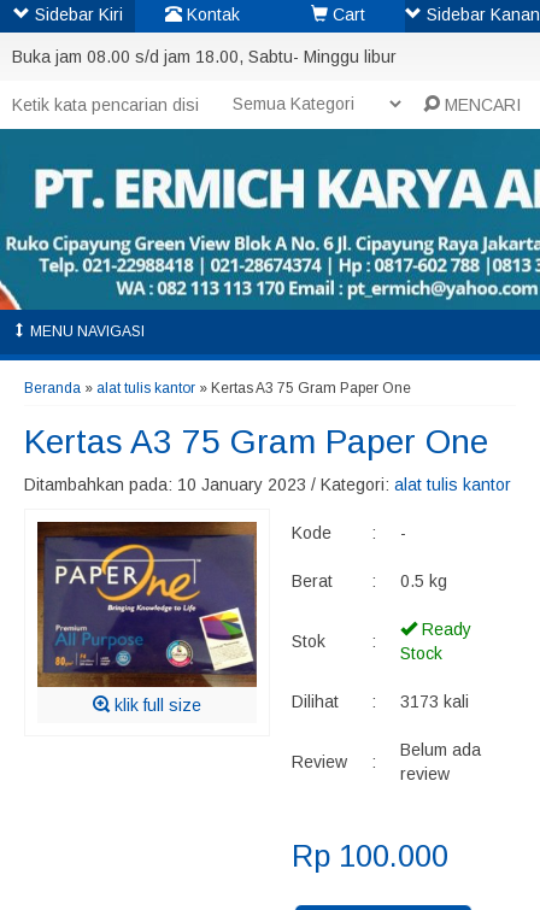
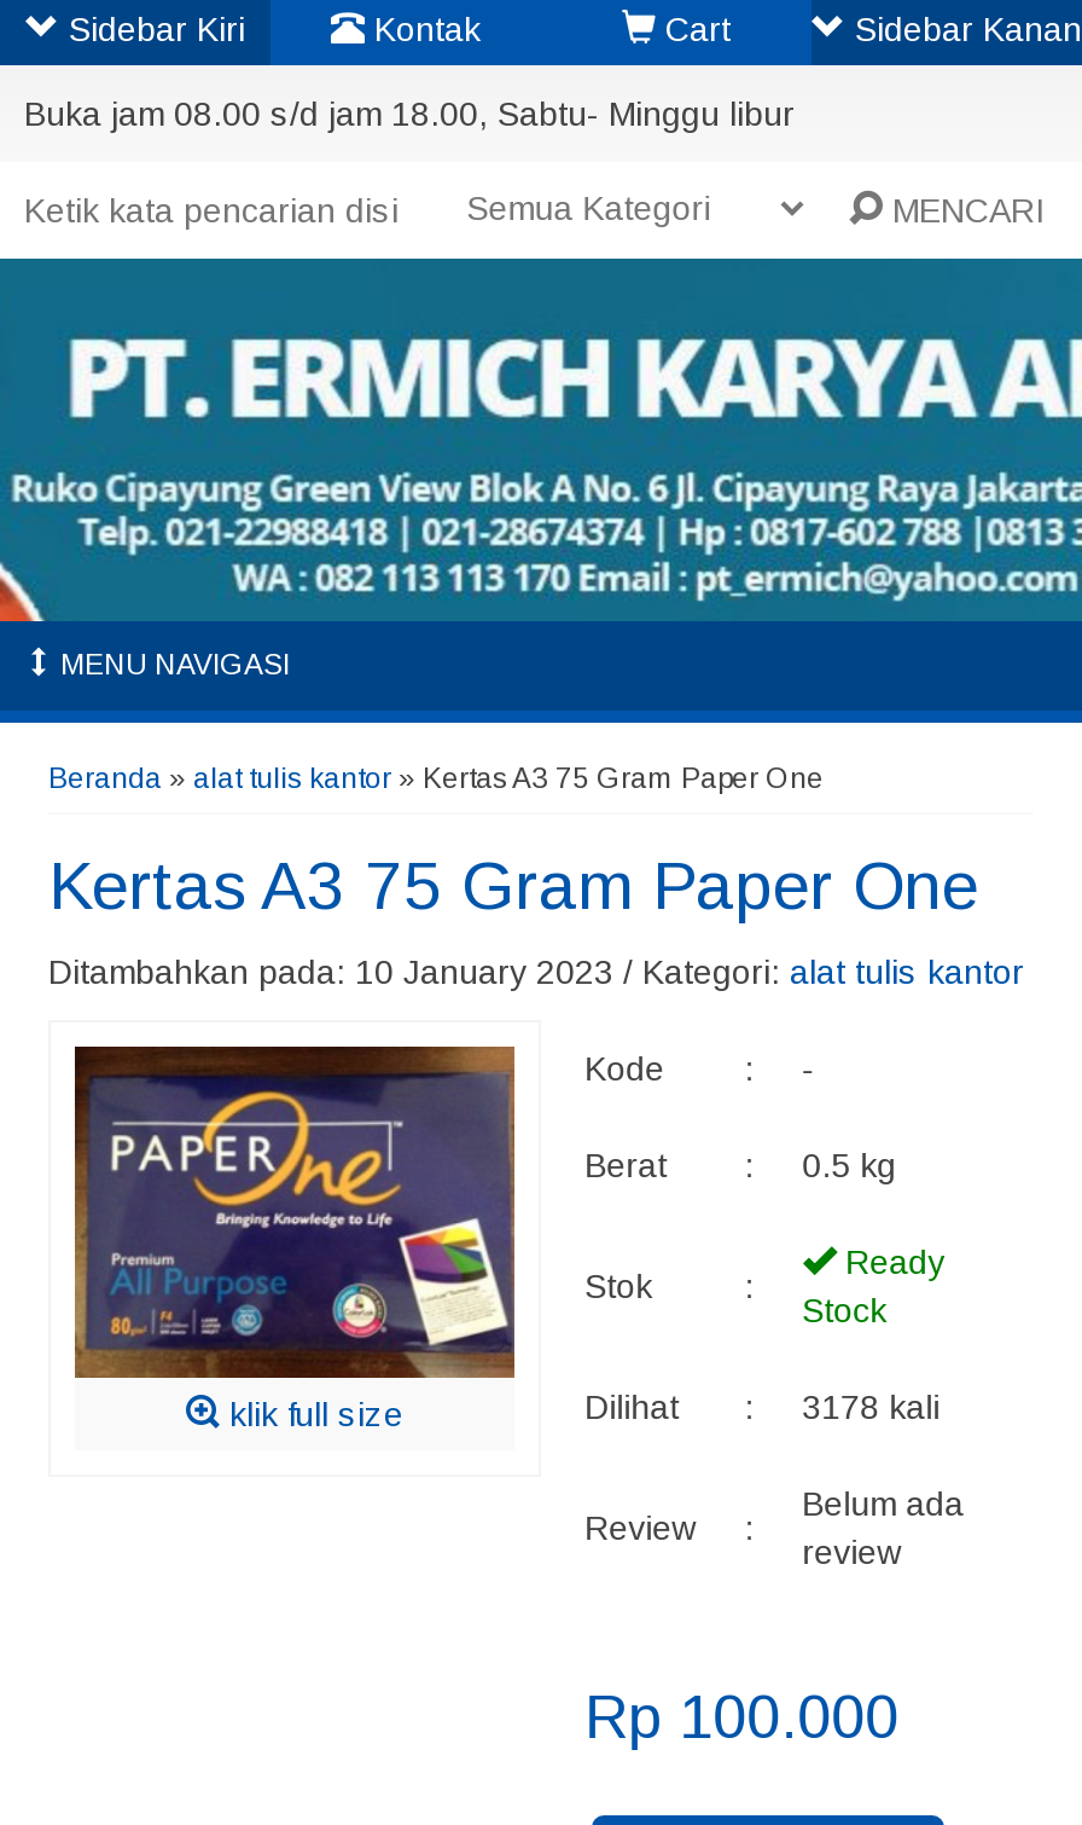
[400,692,469,711] 3173 kali -> [802,1387,940,1426] 3178 kali

